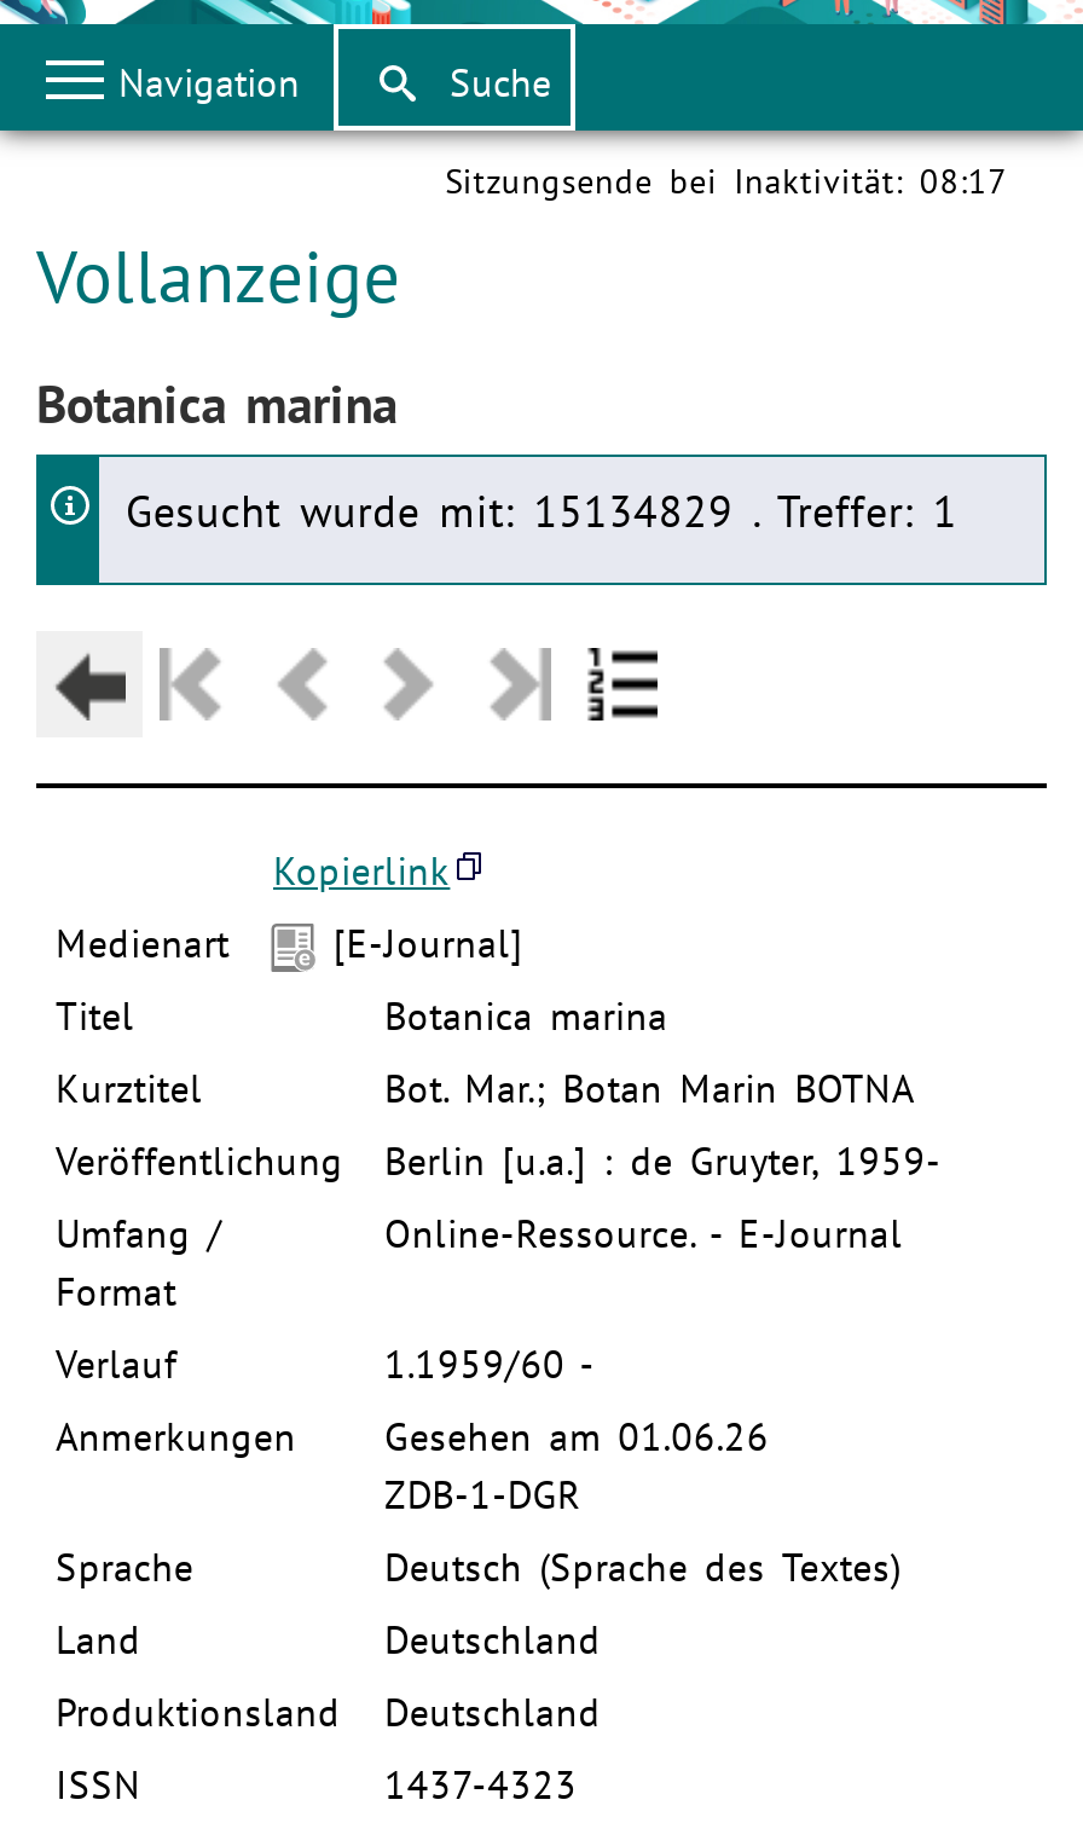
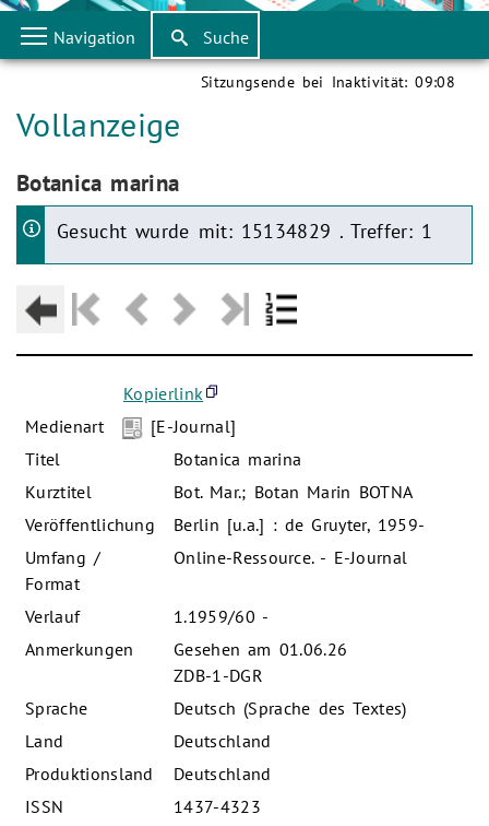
[445,160,1008,203] Sitzungsende bei Inaktivität: 08:17 -> [201,72,455,92] Sitzungsende bei Inaktivität: 09:08

